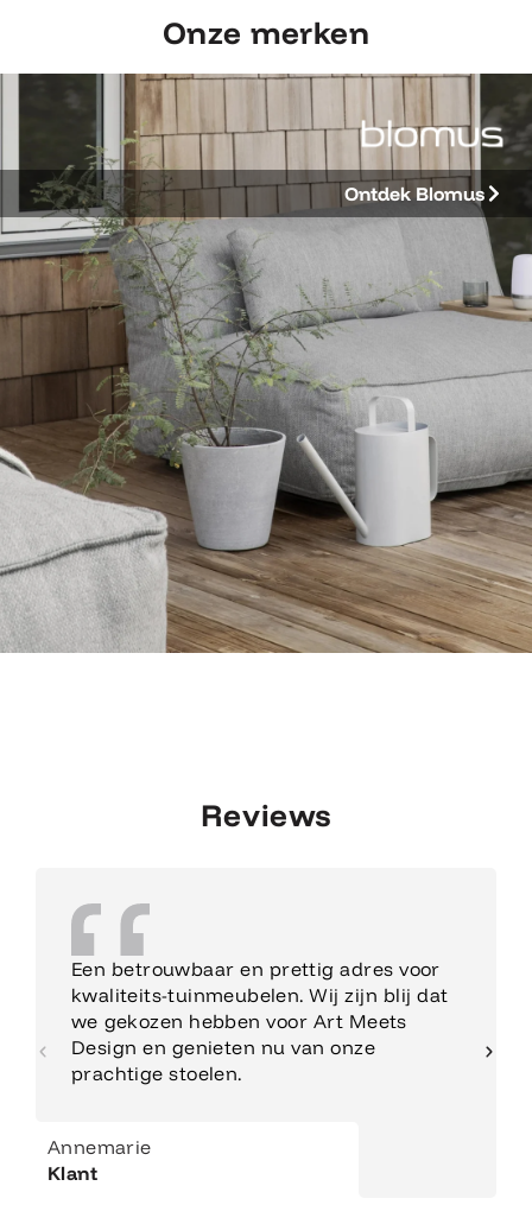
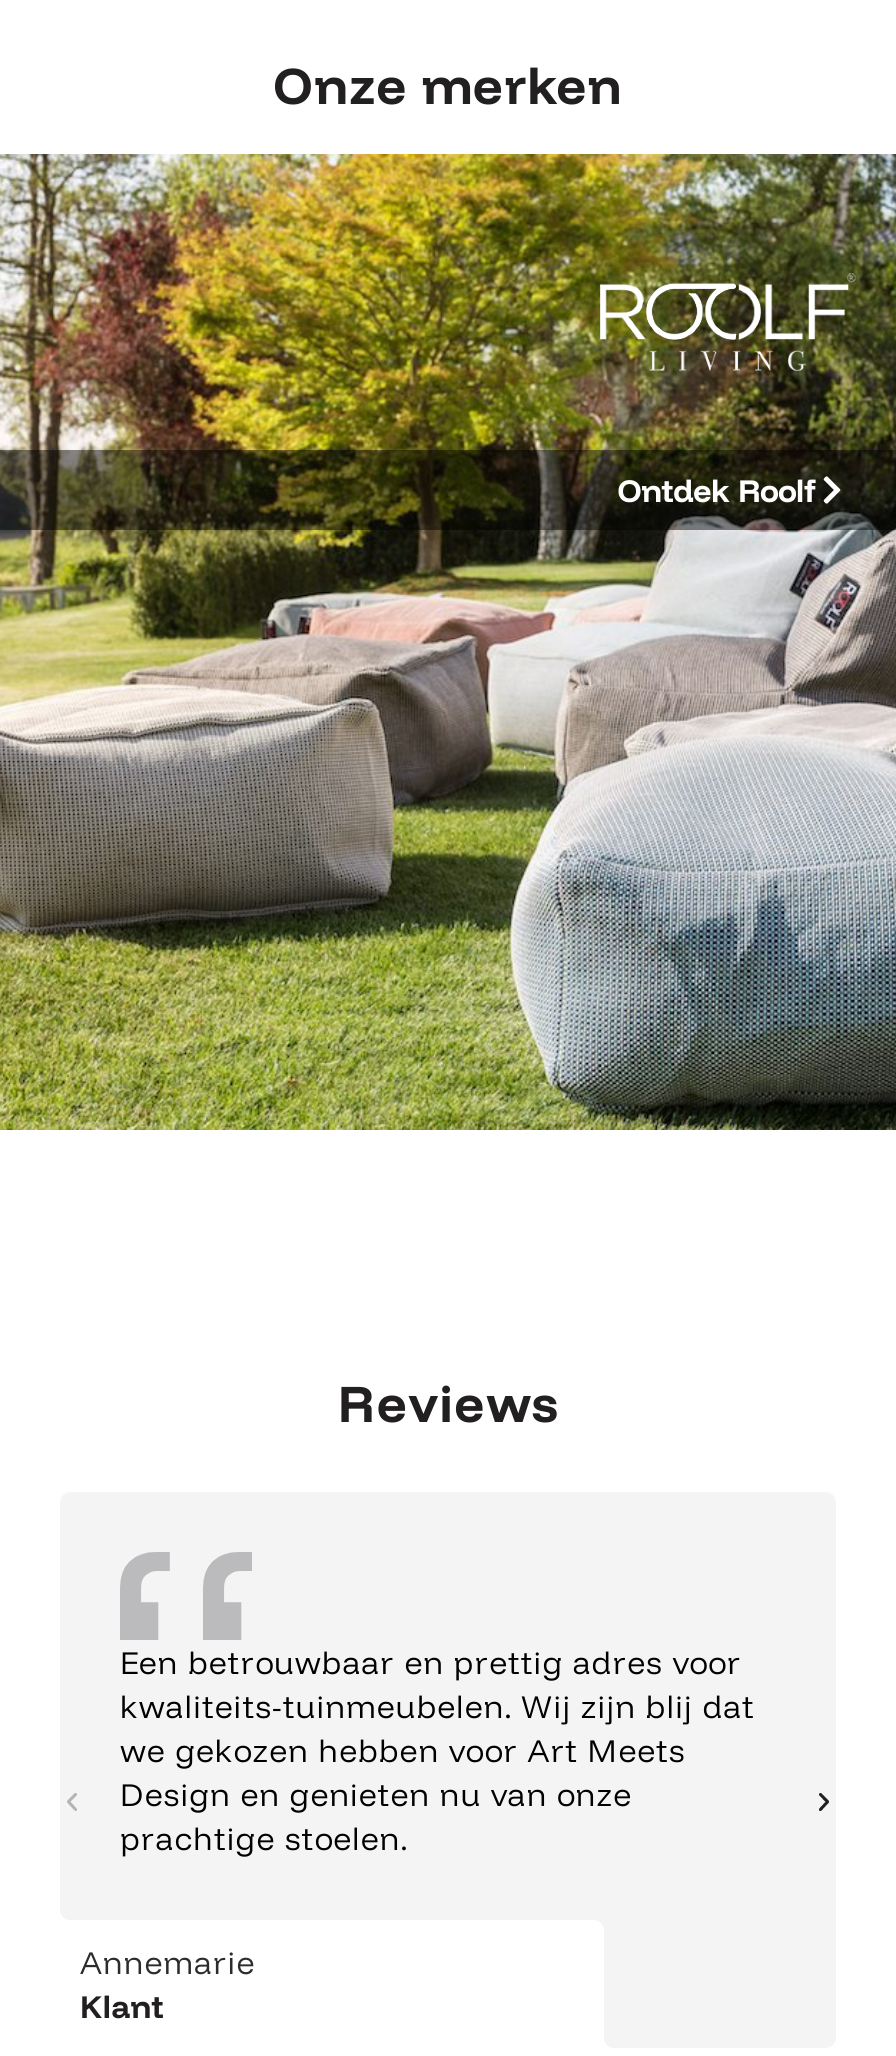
[4,72,528,654] [image] | Ontdek Blomus -> [6,152,890,1132] [image] | Ontdek Roolf

